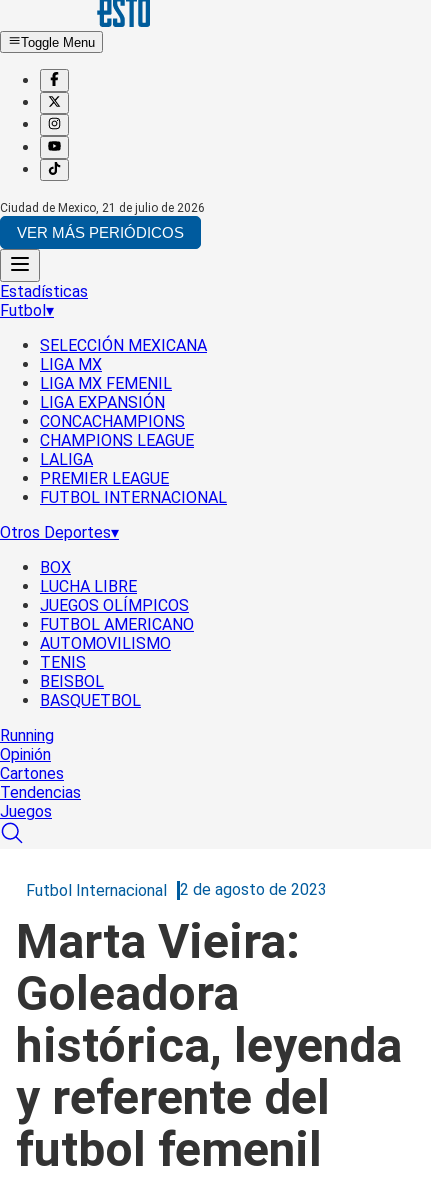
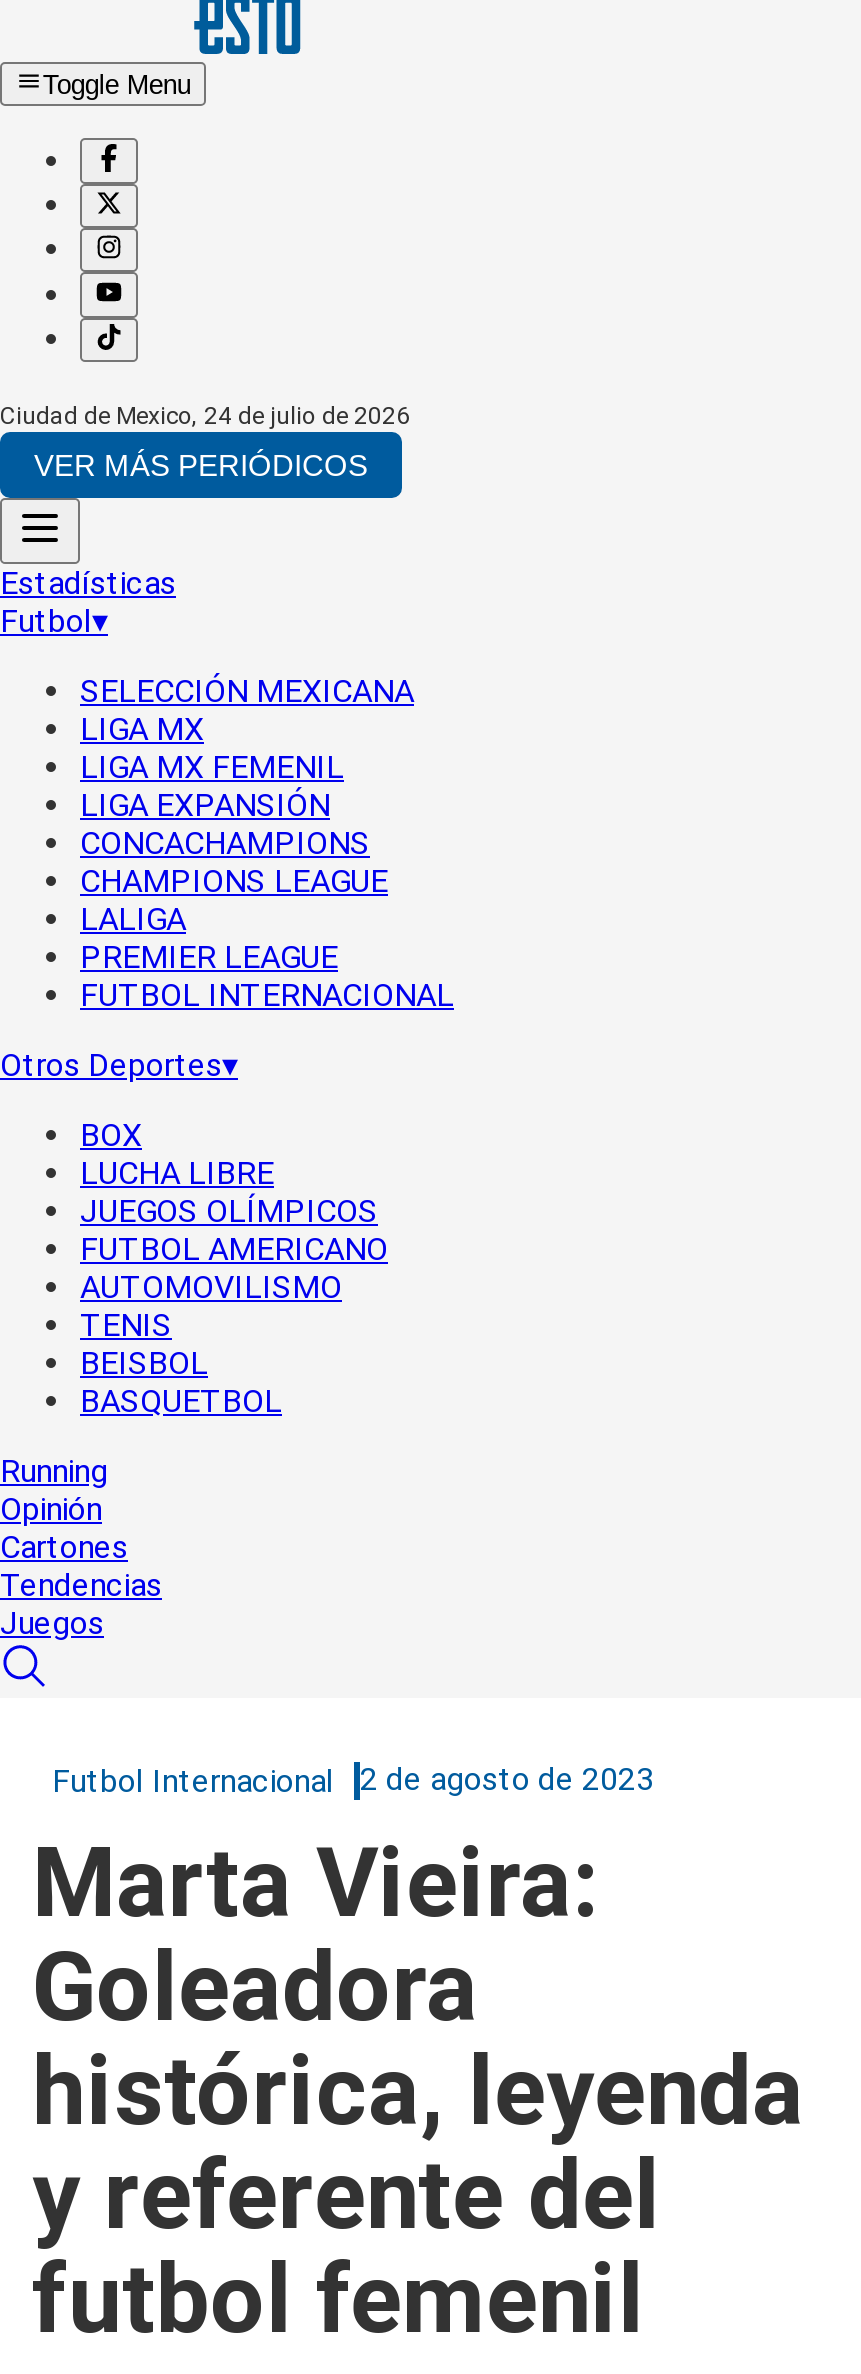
[0,201,205,215] Ciudad de Mexico, 21 de julio de 2026 -> [0,402,410,430] Ciudad de Mexico, 24 de julio de 2026

